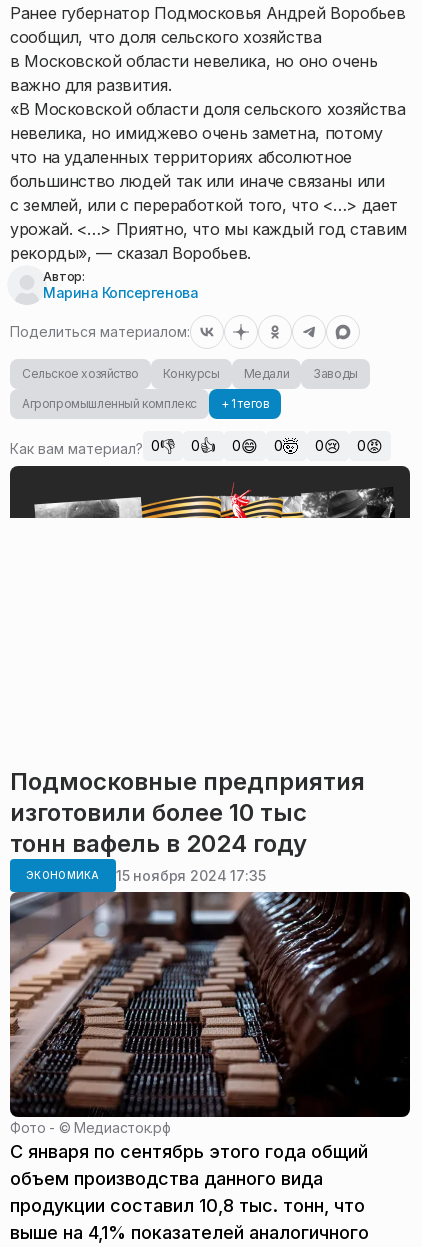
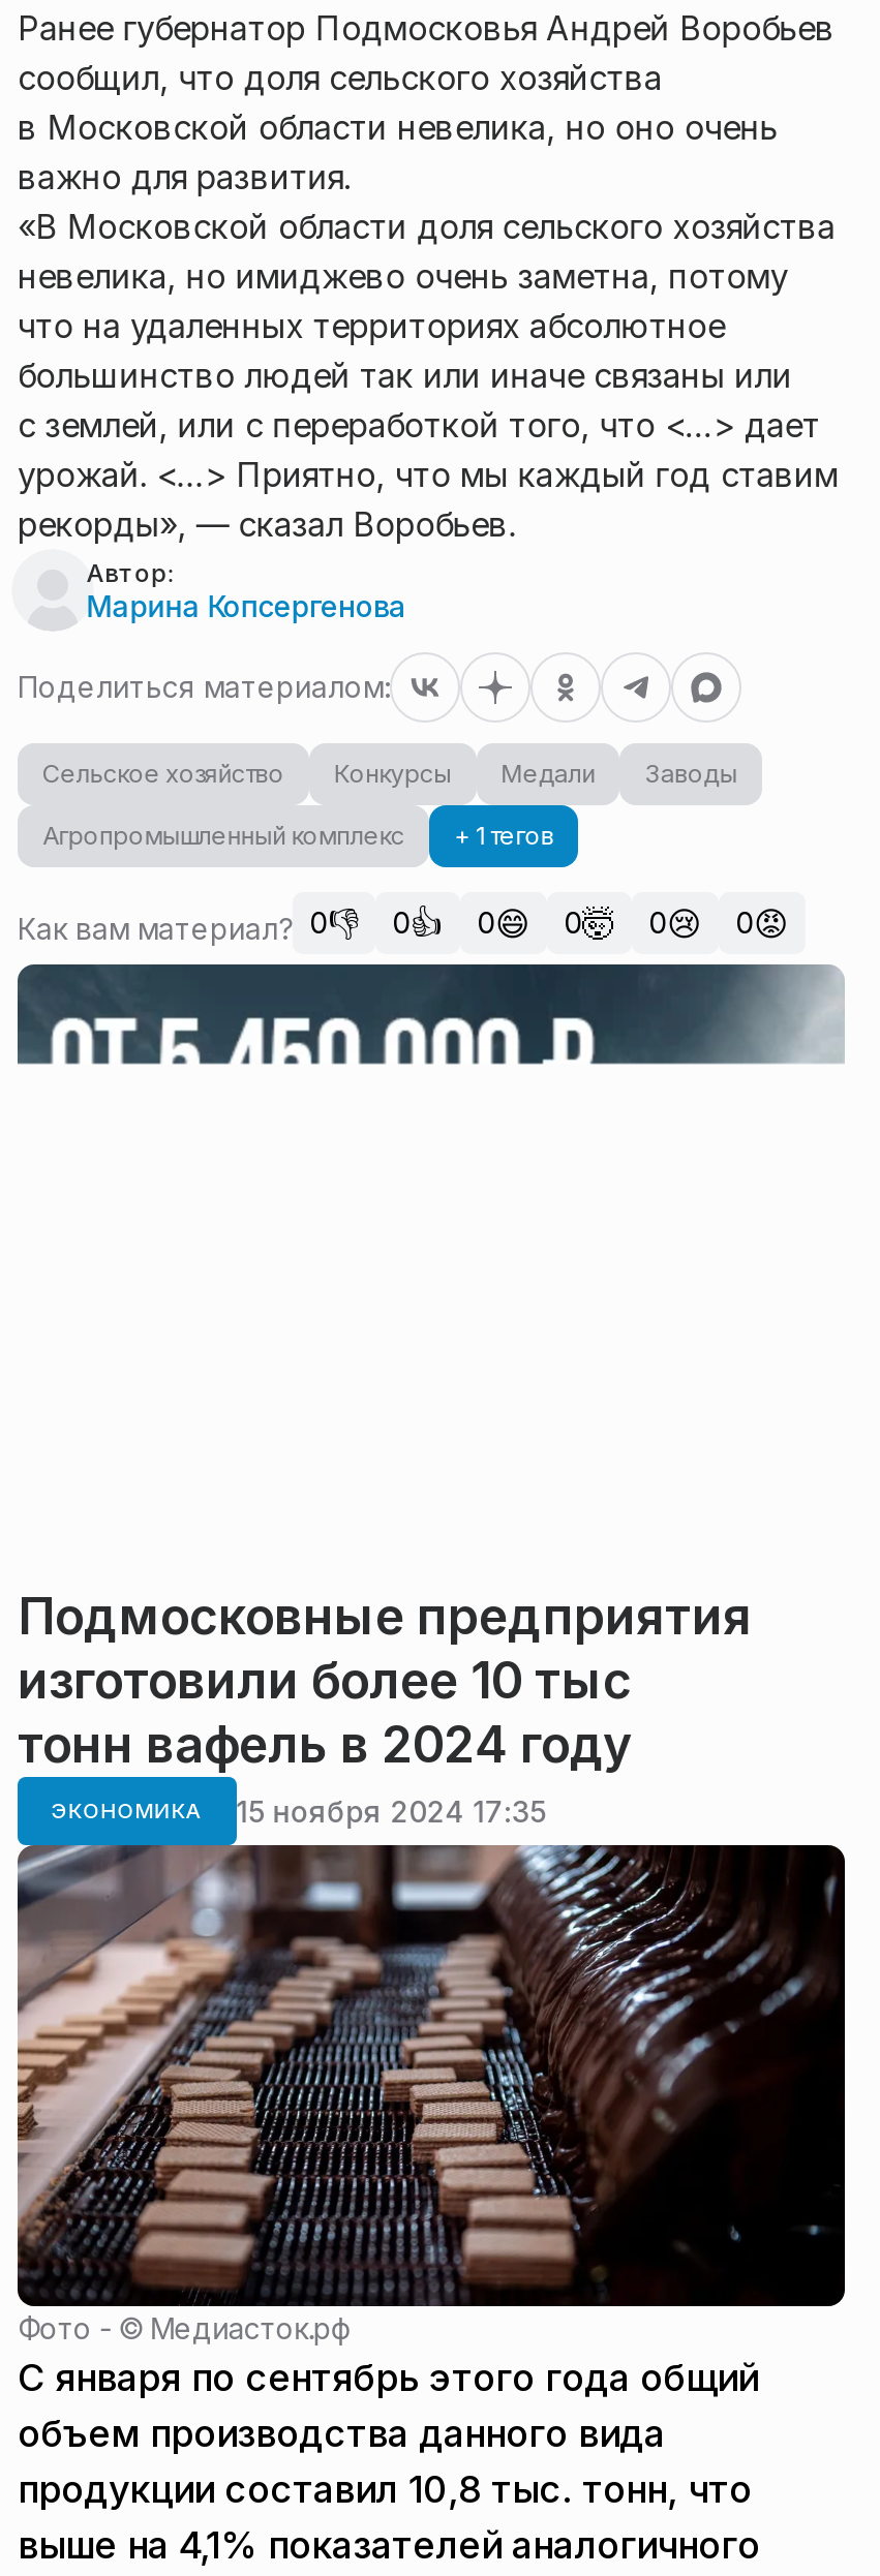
[9,465,411,519] [image] -> [18,963,845,1071] [image]

